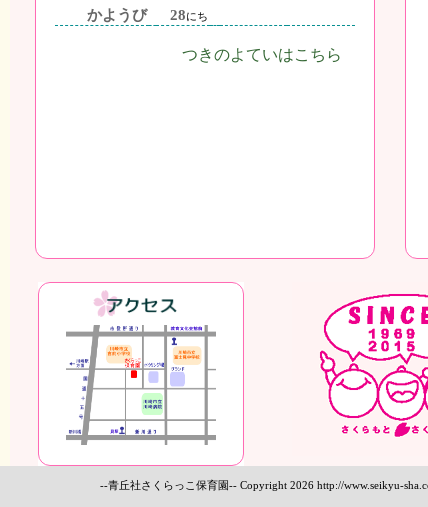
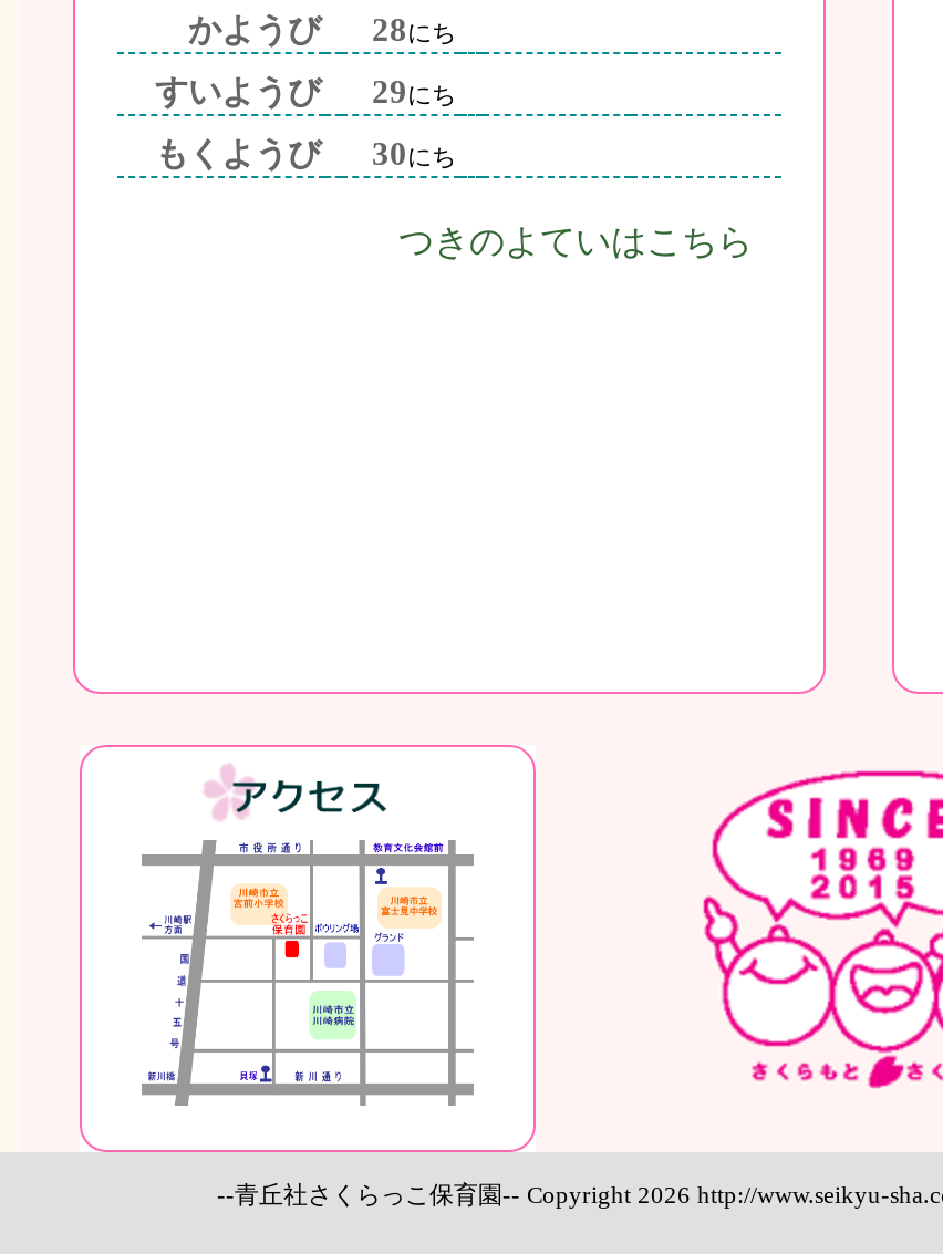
none -> [155,74,456,172] すいようび | 29にち | もくようび | 30にち

